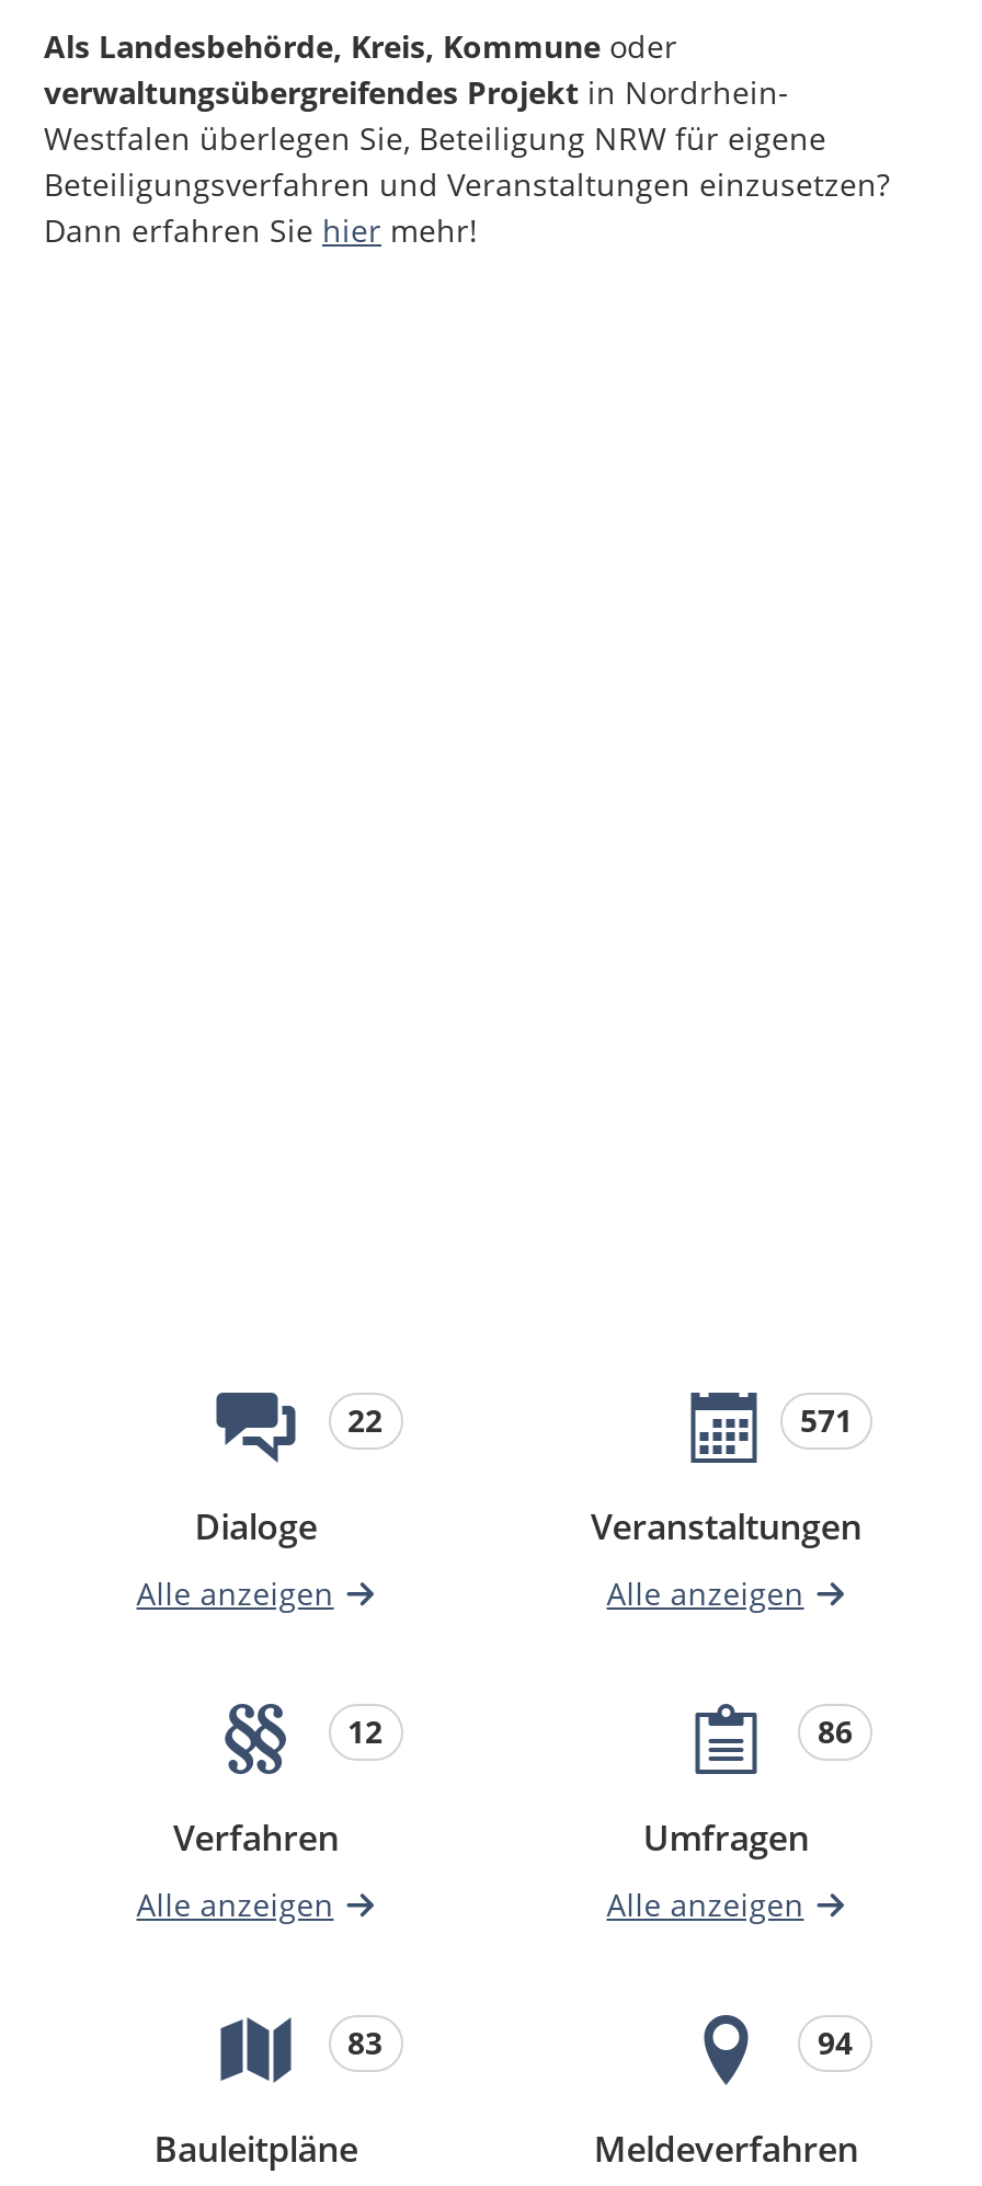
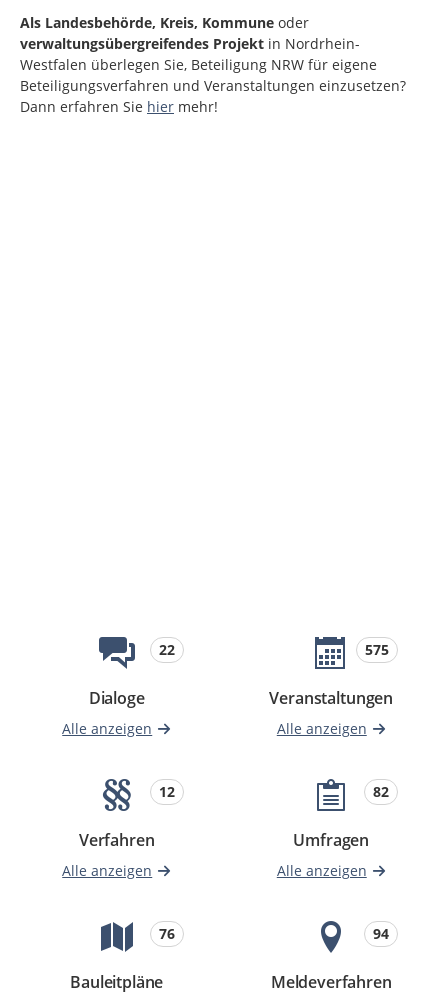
[800,1399,853,1441] 571 -> [365,640,389,659] 575
[818,1710,853,1752] 86 -> [373,782,389,801] 82
[347,2022,382,2063] 83 -> [158,924,174,943] 76

